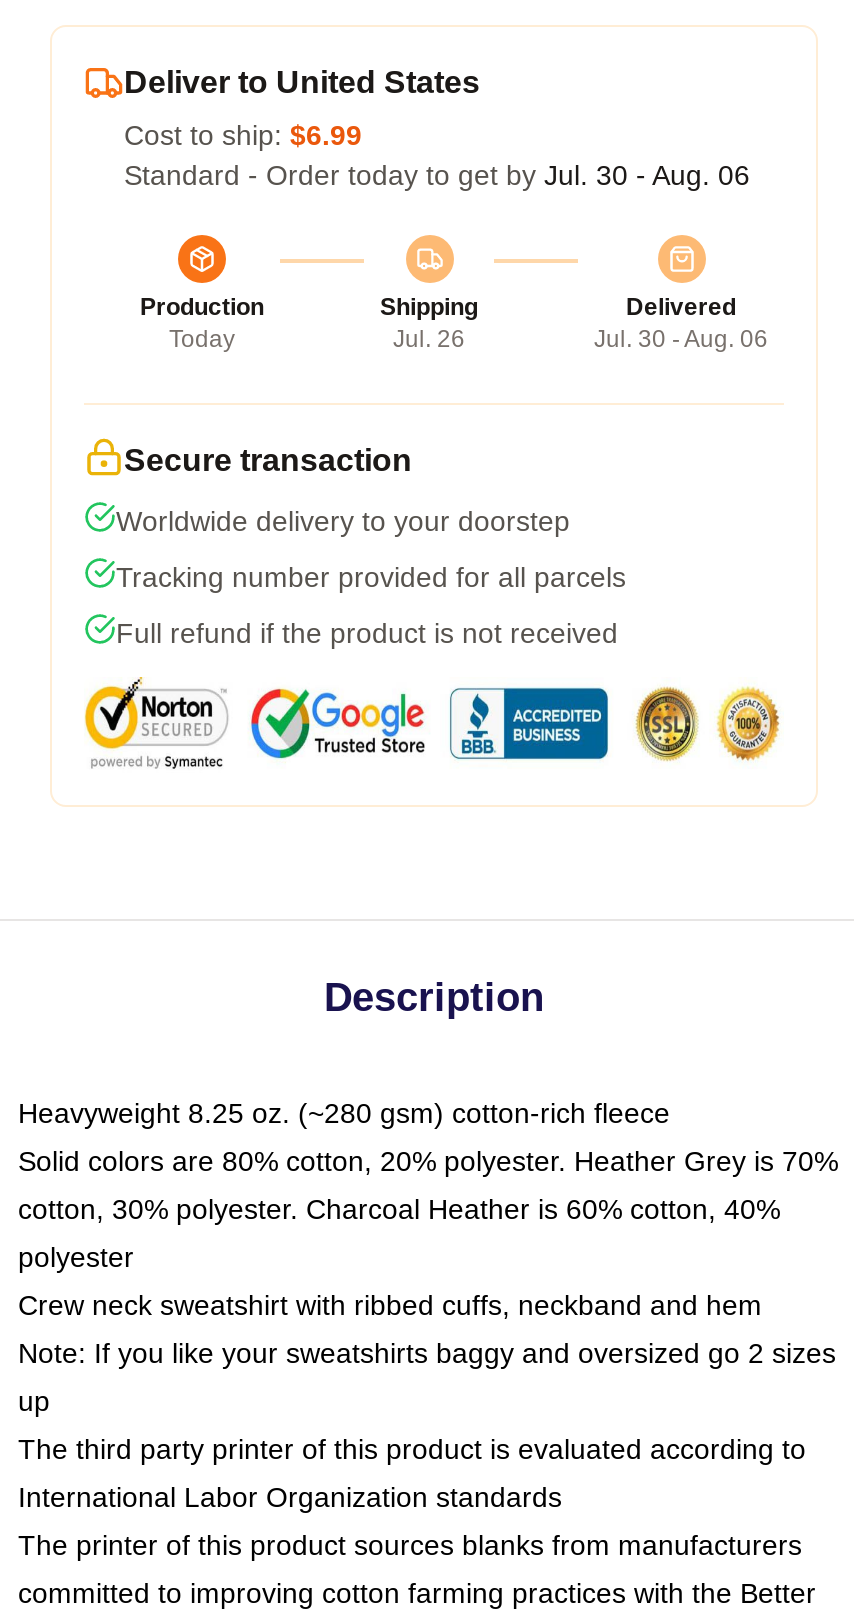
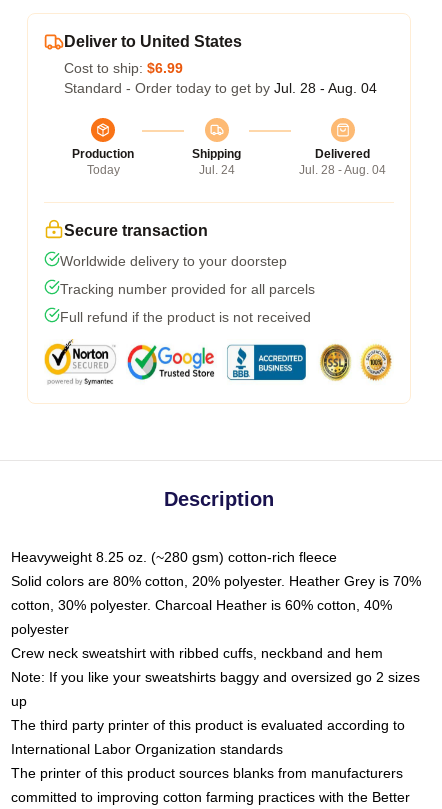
[124,159,750,191] Standard - Order today to get by Jul. 30 - Aug. 06 -> [64,80,377,96] Standard - Order today to get by Jul. 28 - Aug. 04
[393,325,465,353] Jul. 26 -> [198,163,234,177] Jul. 24
[594,325,768,353] Jul. 30 - Aug. 06 -> [299,163,386,177] Jul. 28 - Aug. 04

